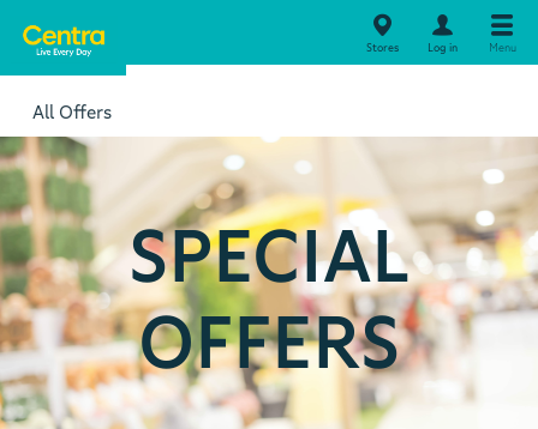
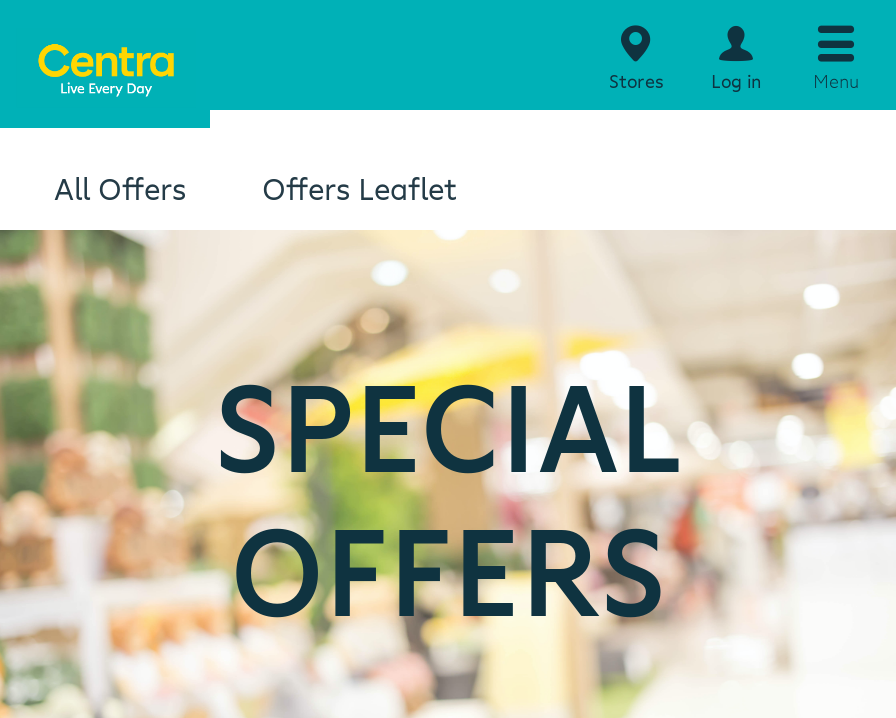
none -> [262,168,458,208] Offers Leaflet

